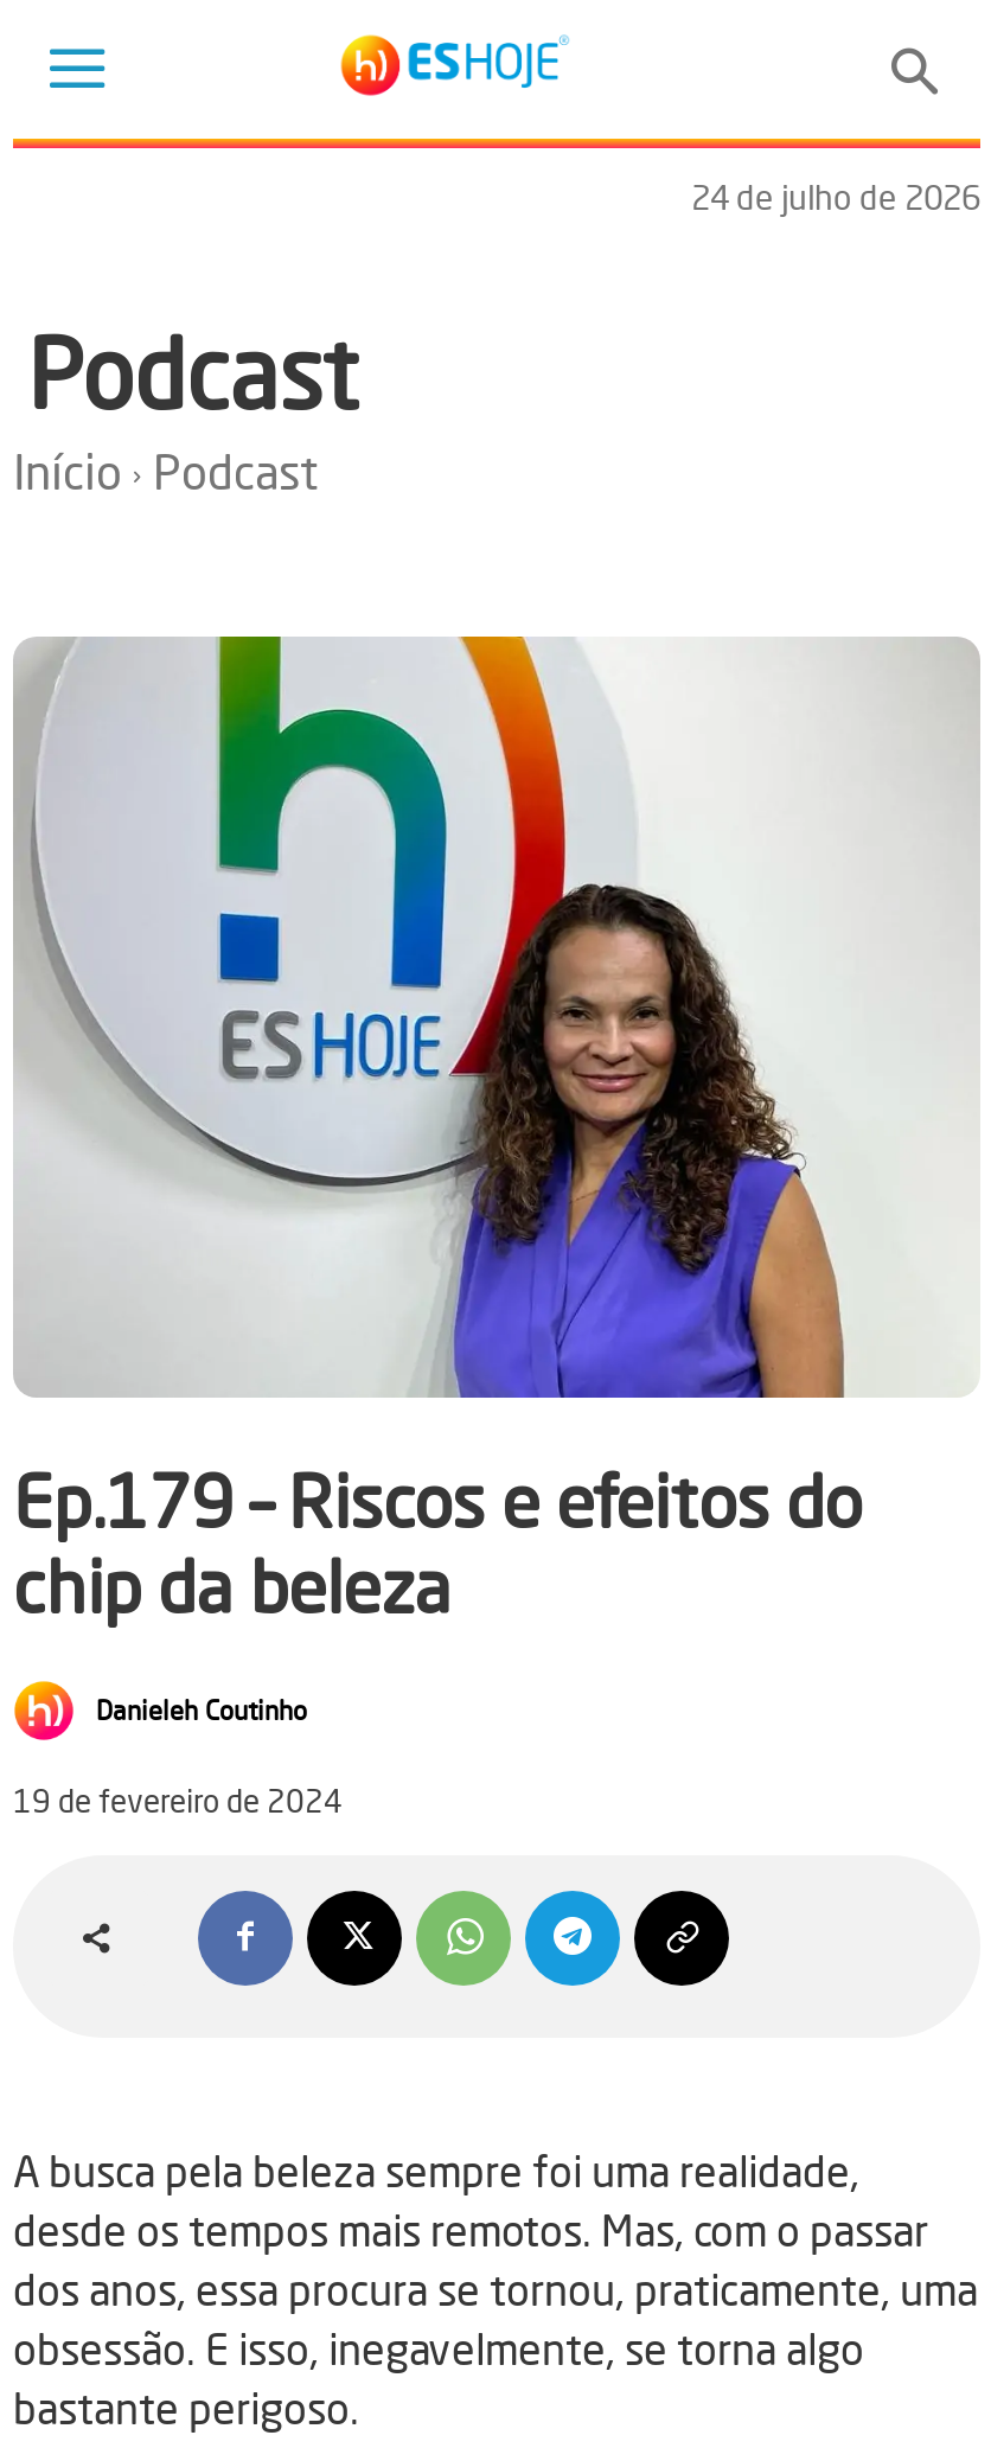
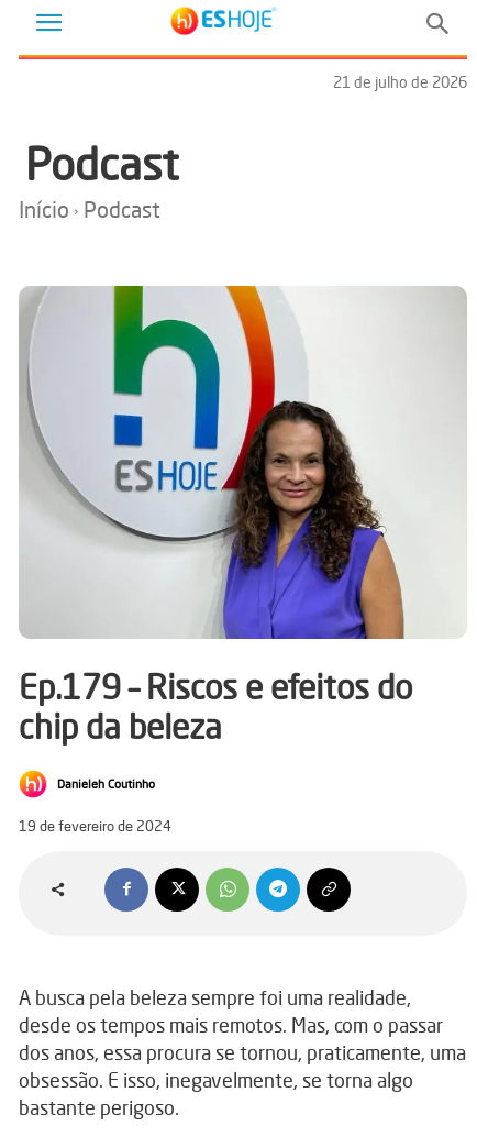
[691,177,980,217] 24 de julho de 2026 -> [333,73,467,91] 21 de julho de 2026

